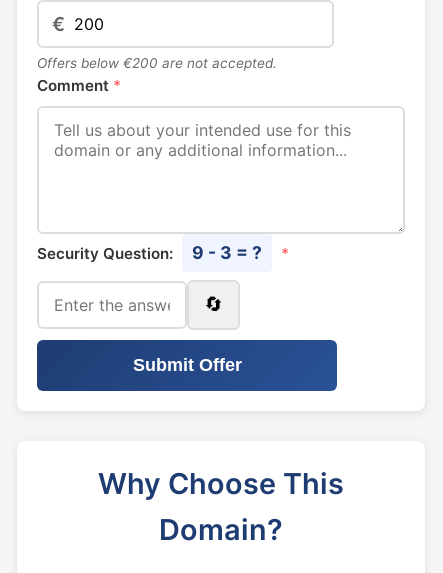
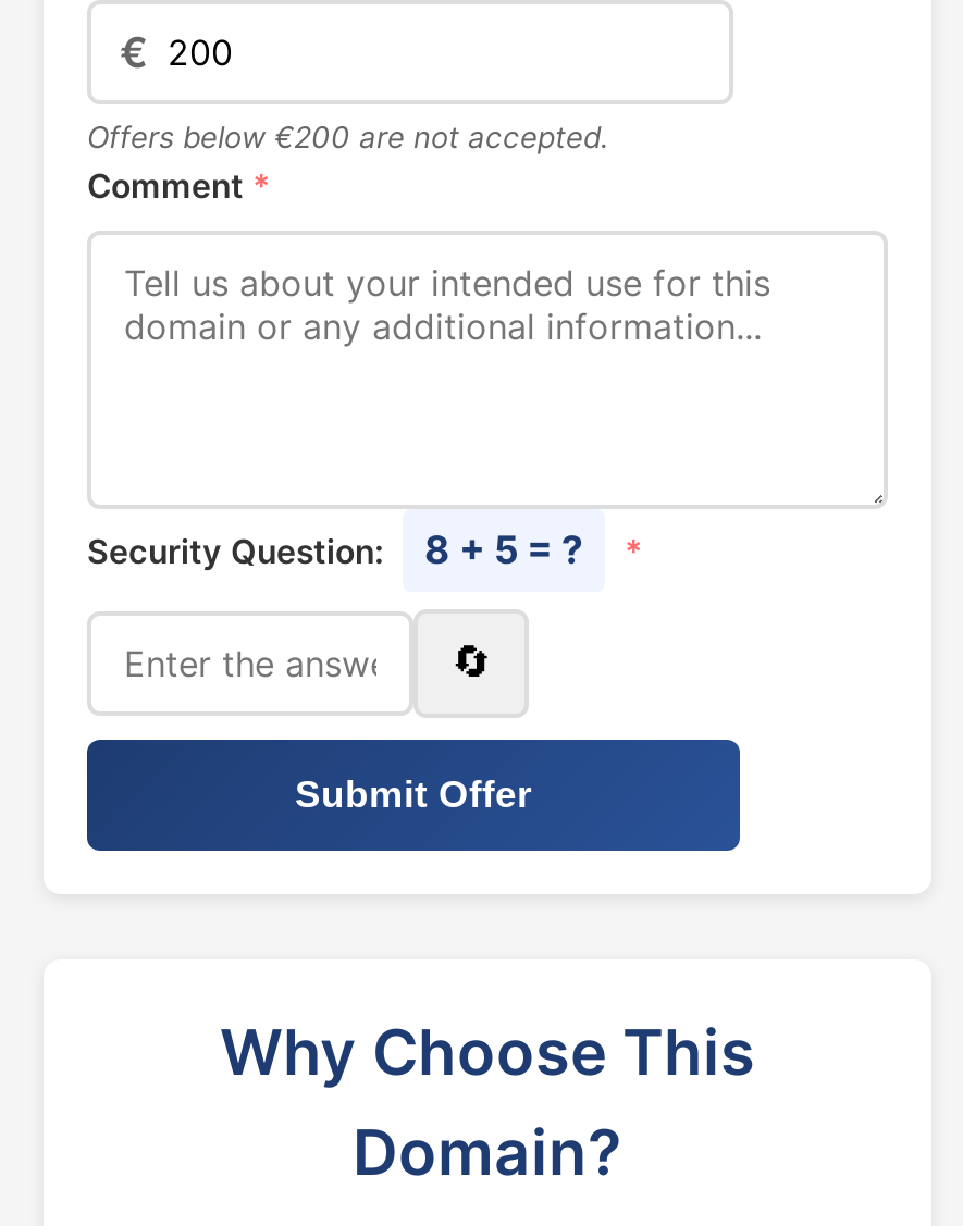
[192,242,262,263] 9 - 3 = ? -> [424,527,583,572] 8 + 5 = ?

